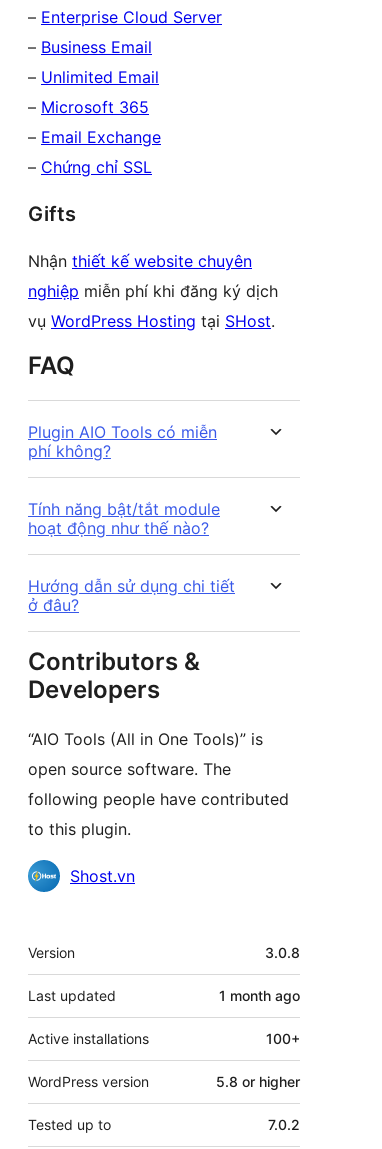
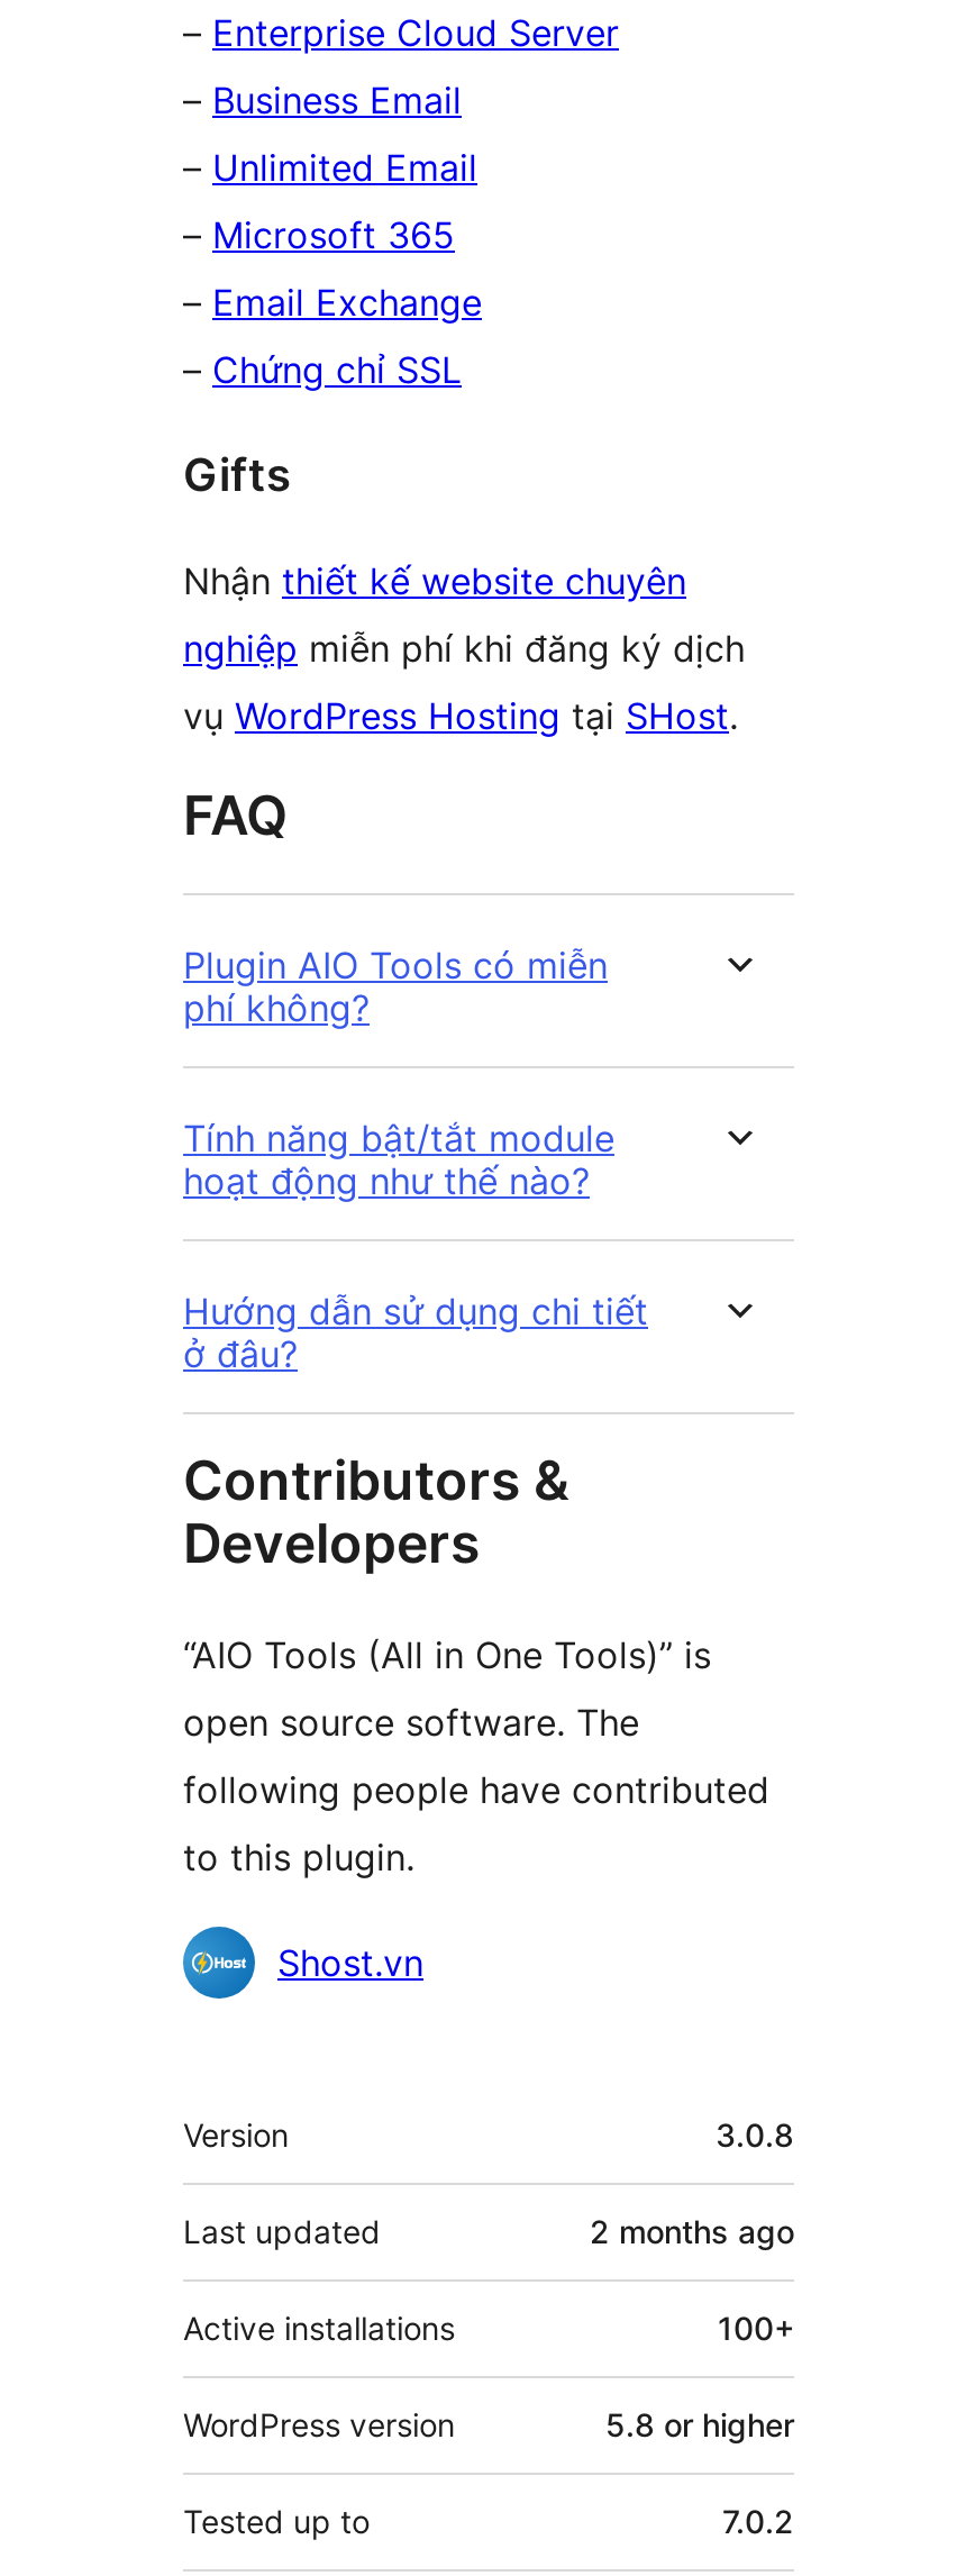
[219,987,300,1004] 1 month ago -> [590,2213,794,2251] 2 months ago

